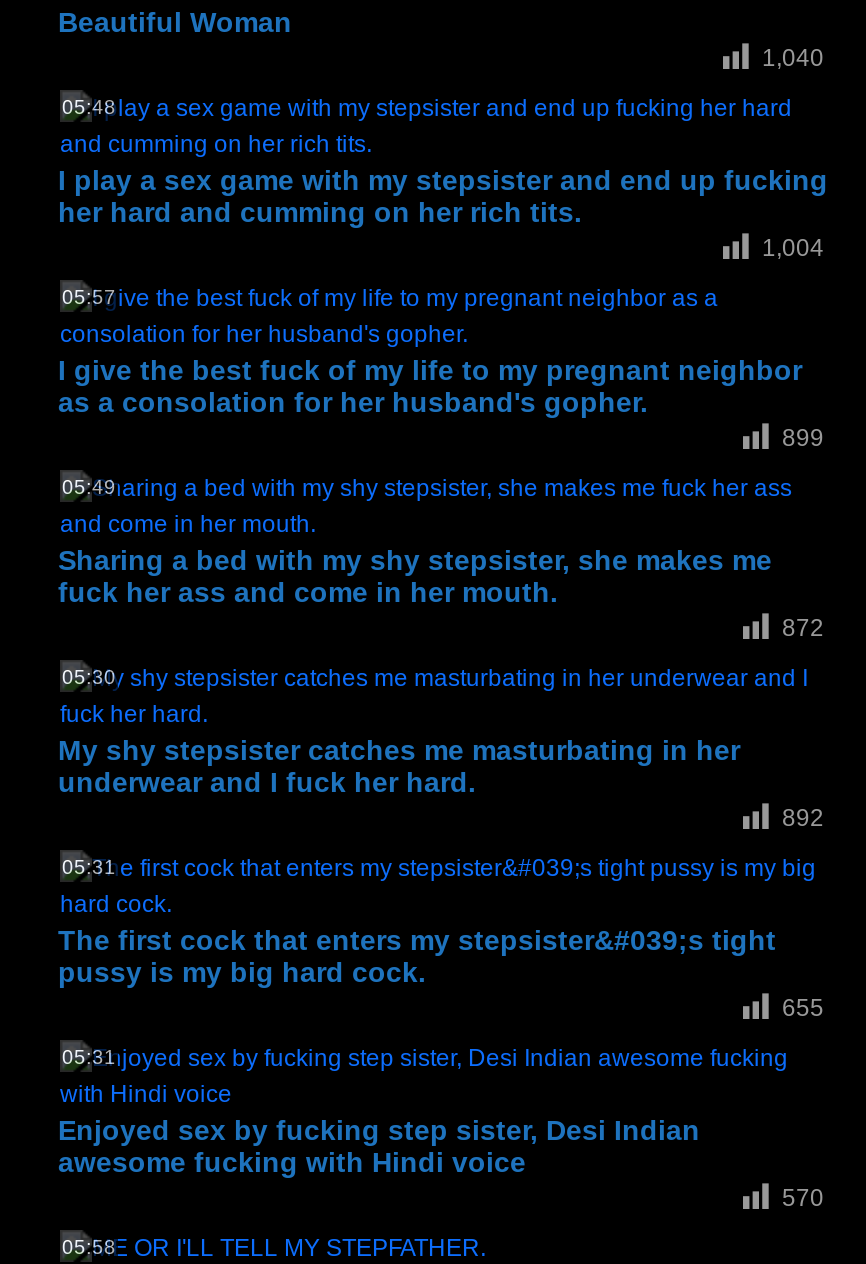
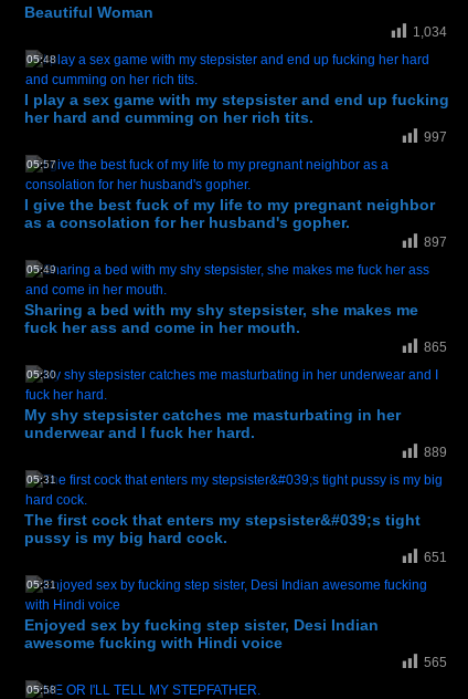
[762,44,824,72] 1,040 -> [413,25,447,40] 1,034
[762,234,824,262] 1,004 -> [424,130,447,145] 997
[782,424,824,452] 899 -> [424,235,447,250] 897
[782,614,824,642] 872 -> [424,340,447,355] 865
[782,804,824,832] 892 -> [424,445,447,460] 889
[782,994,824,1022] 655 -> [424,550,447,565] 651
[782,1184,824,1212] 570 -> [424,655,447,670] 565

